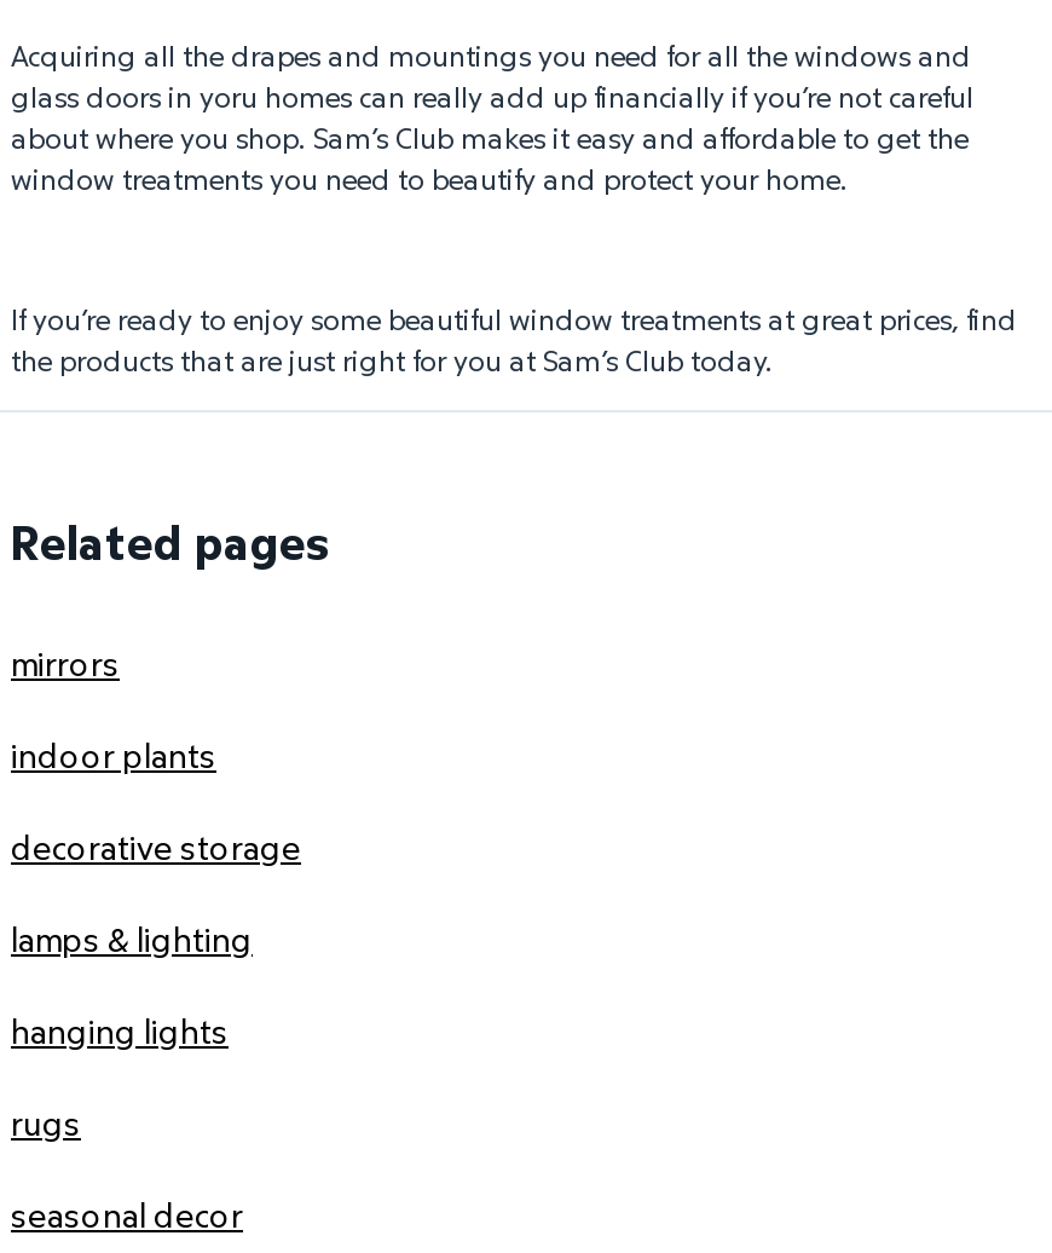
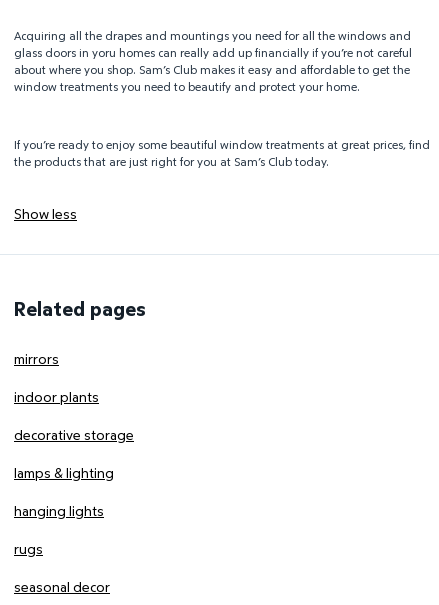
none -> [14,204,77,223] Show less

